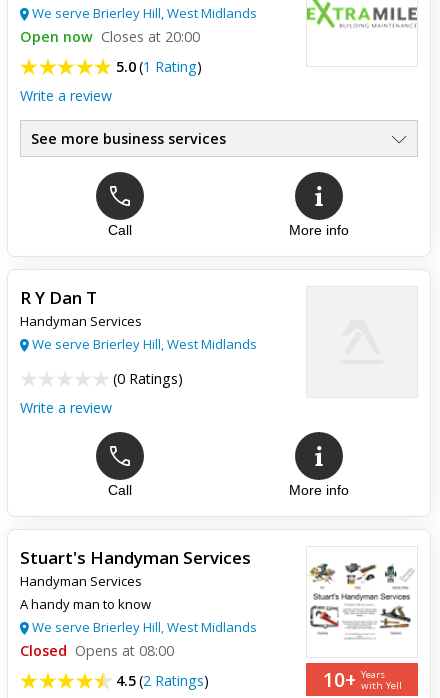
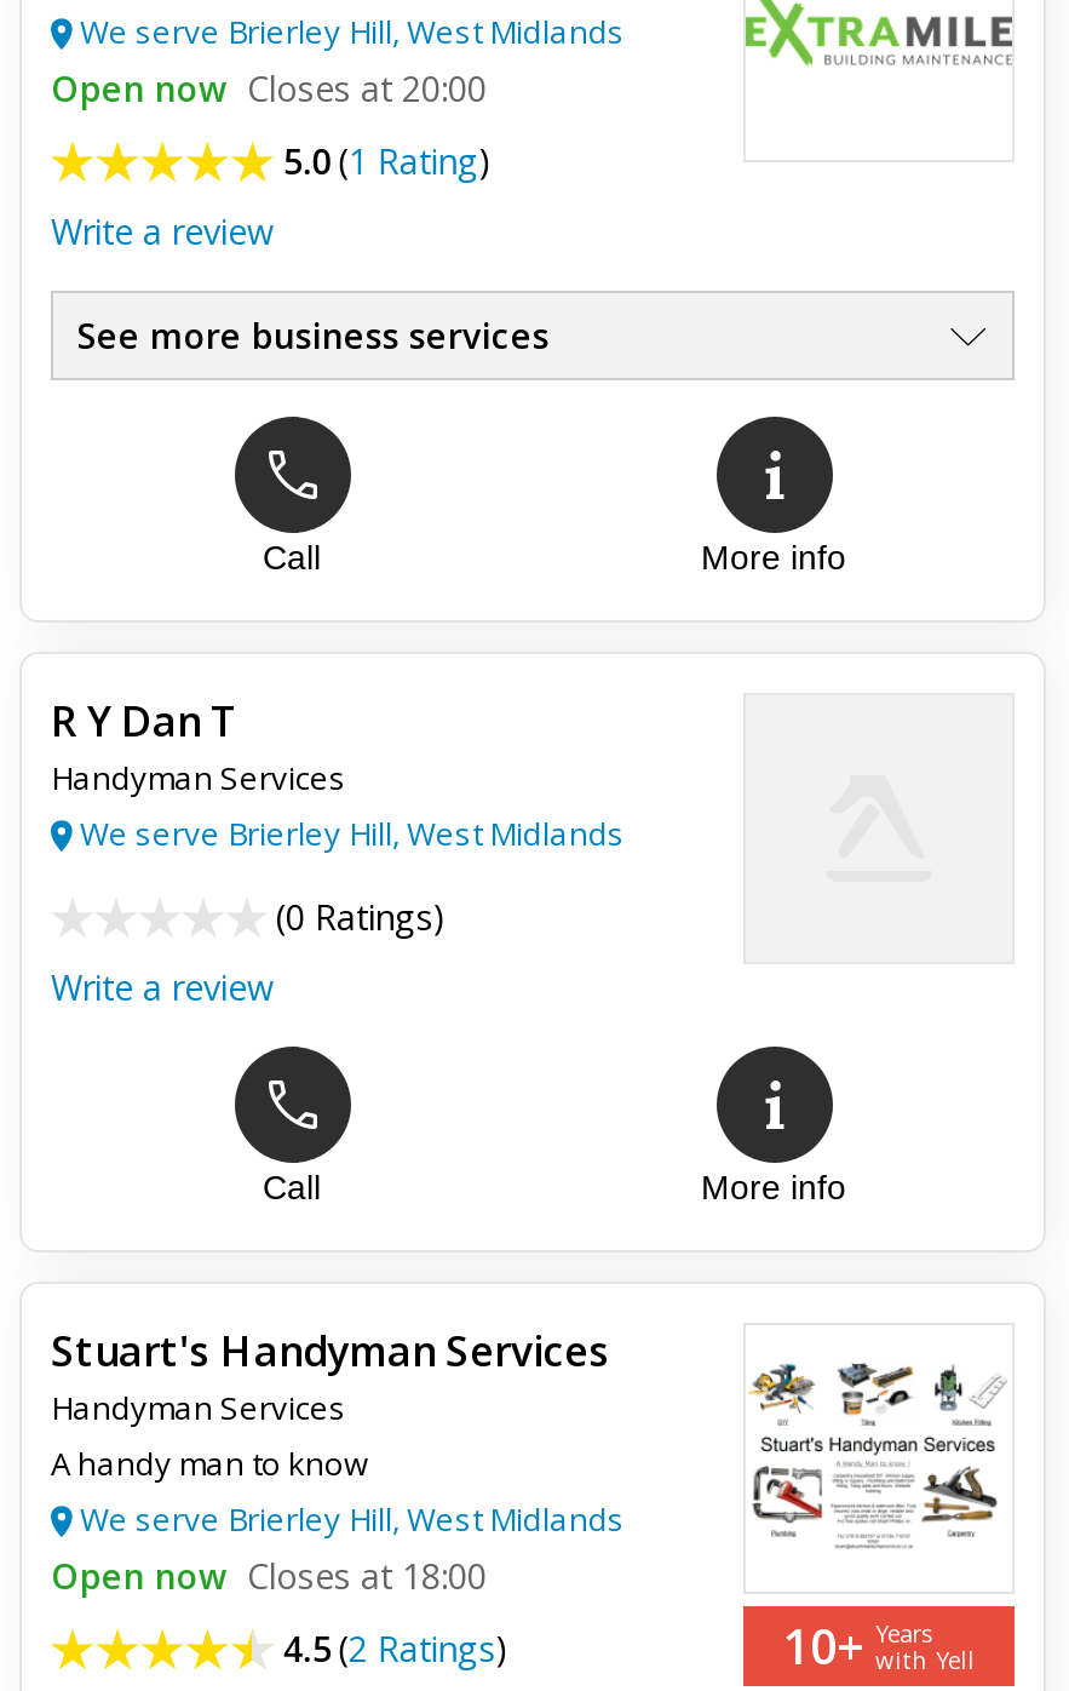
[20,641,174,660] Closed Opens at 08:00 -> [51,1553,487,1599] Open now Closes at 18:00

